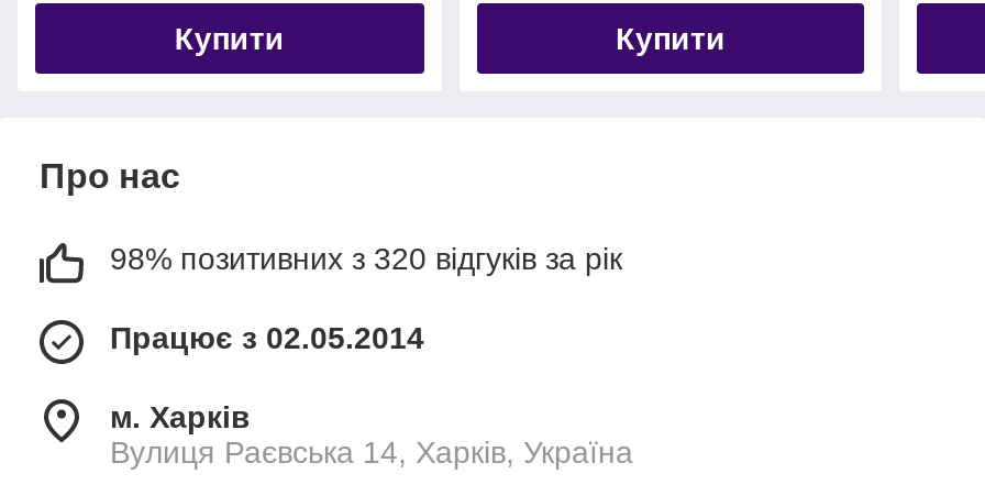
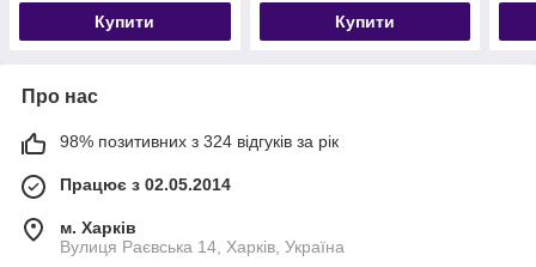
[110,240,622,276] 98% позитивних з 320 відгуків за рік -> [60,131,339,151] 98% позитивних з 324 відгуків за рік

